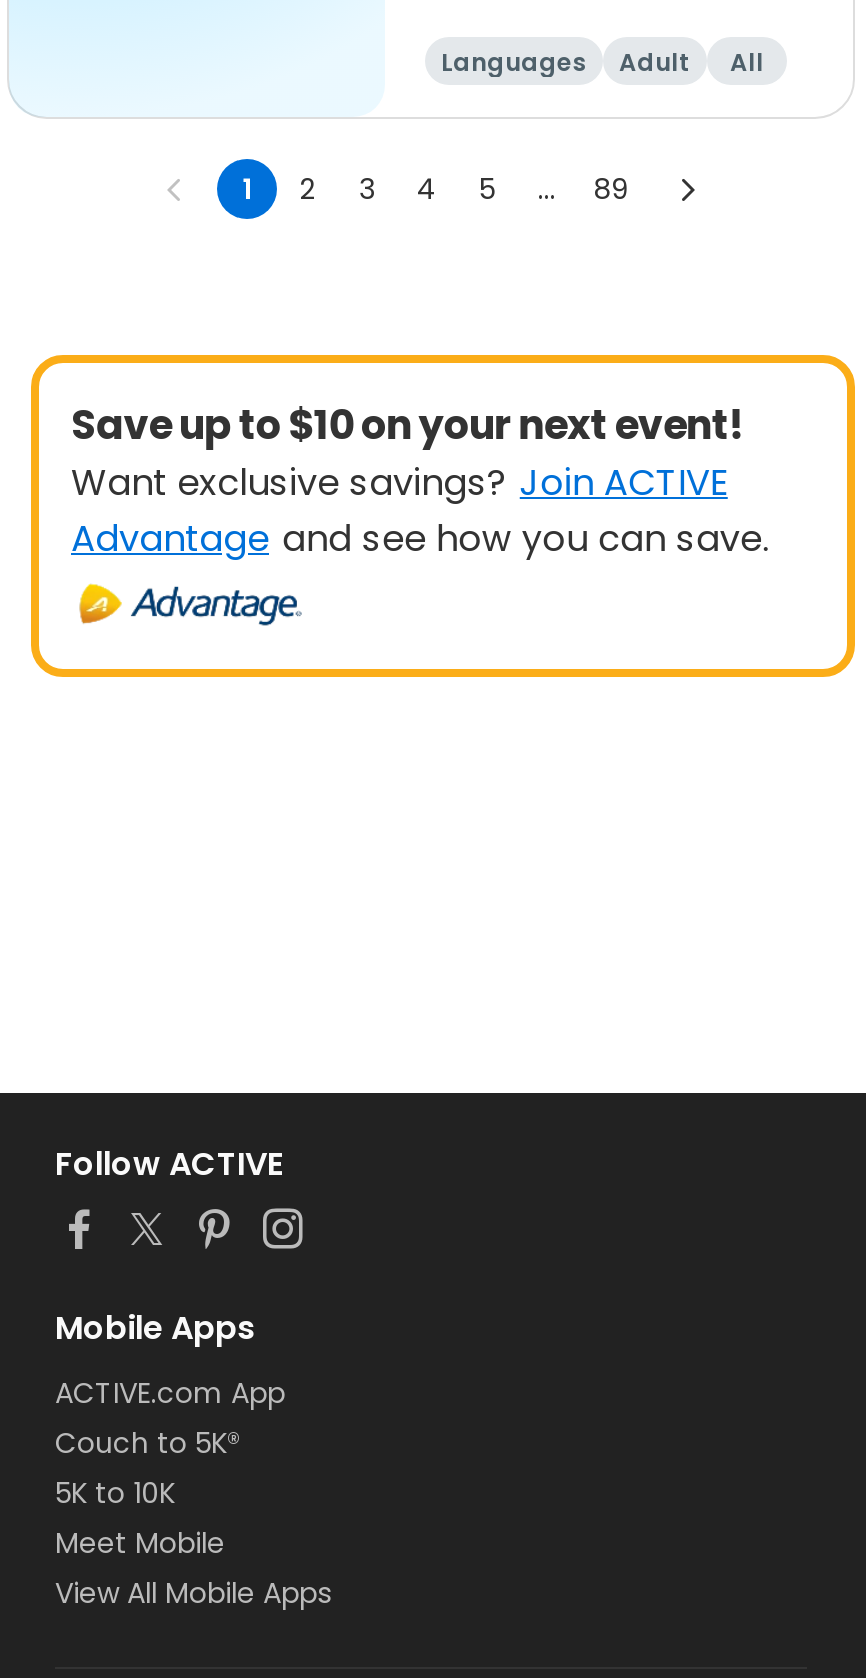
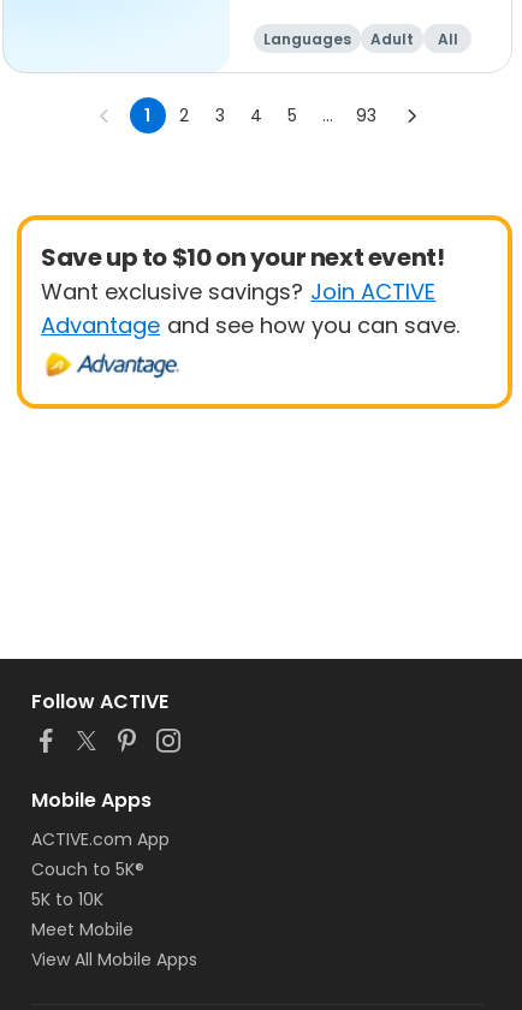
[593,169,629,209] 89 -> [355,103,376,127] 93

